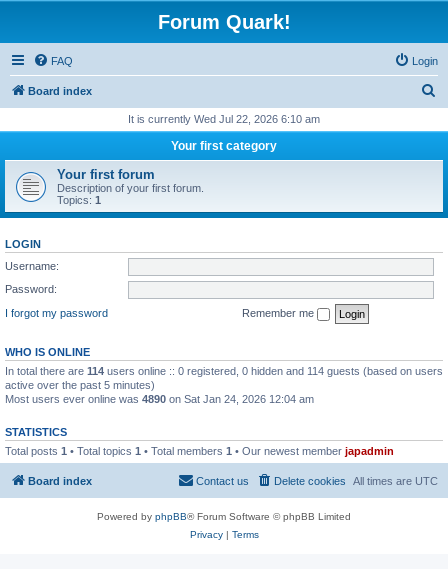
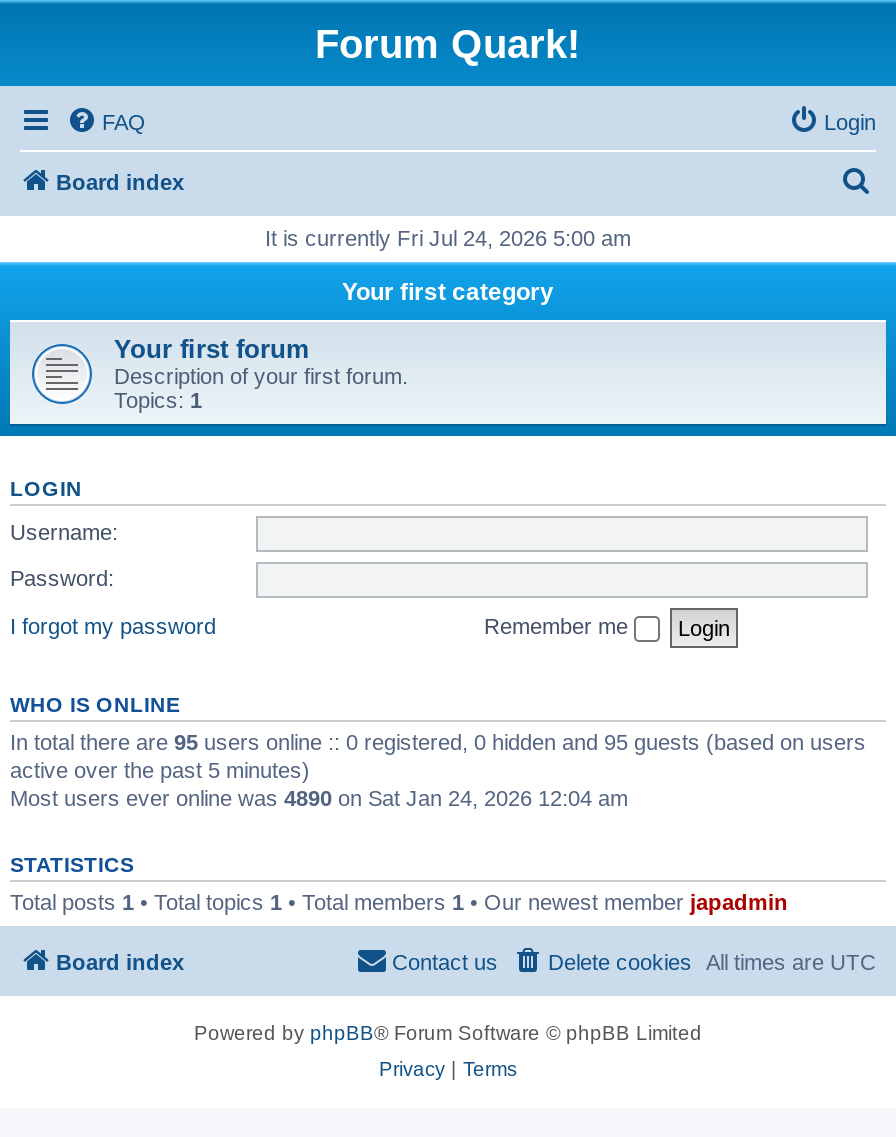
[128,113,320,125] It is currently Wed Jul 22, 2026 6:10 am -> [265,226,631,250] It is currently Fri Jul 24, 2026 5:00 am
[5,364,443,376] In total there are 114 users online :: 0 registered, 0 hidden and 114 guests (based on users -> [10,729,866,753] In total there are 95 users online :: 0 registered, 0 hidden and 95 guests (based on users

